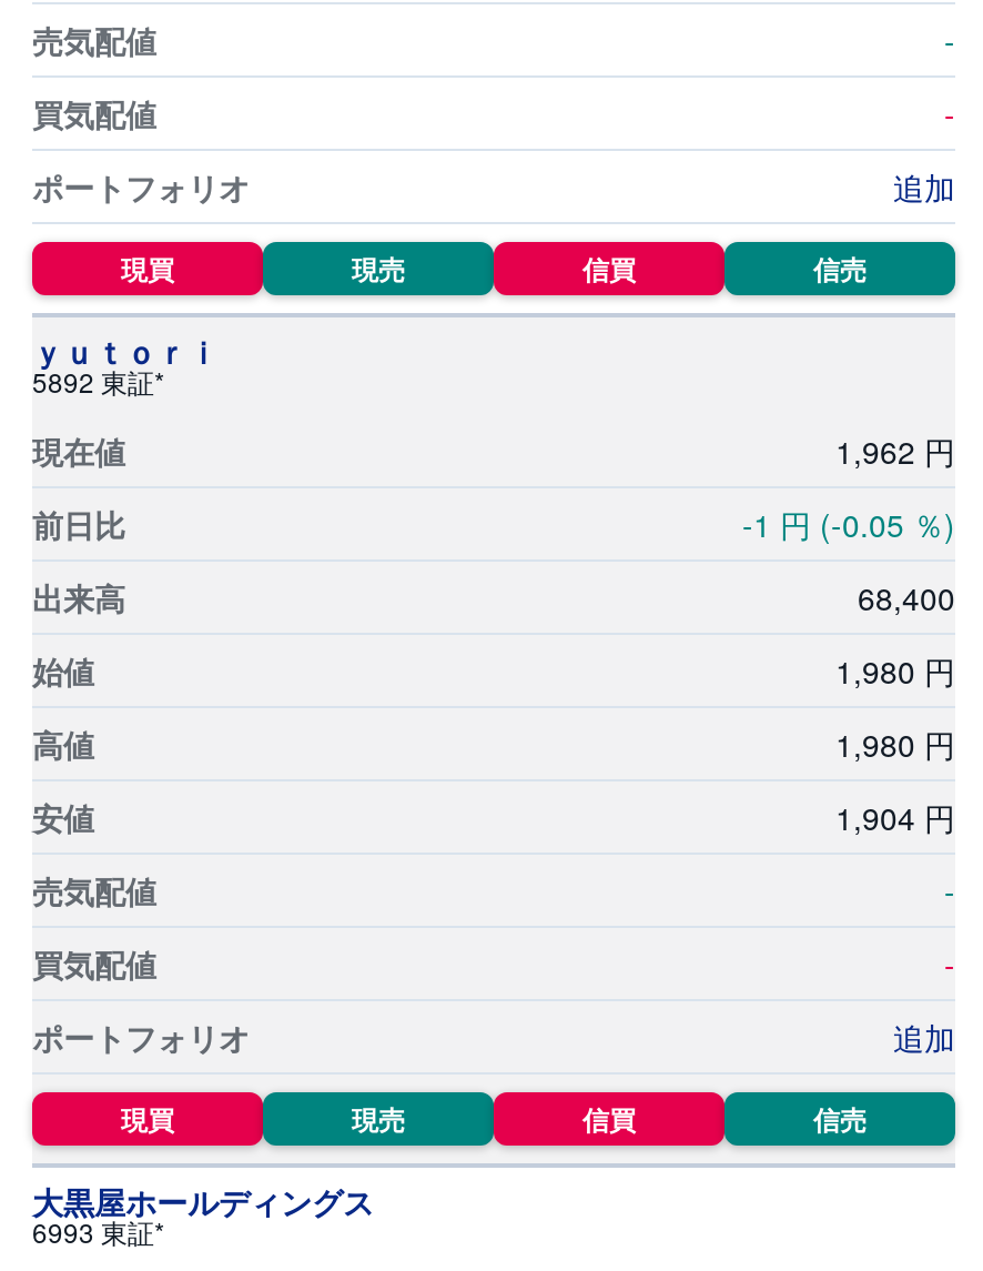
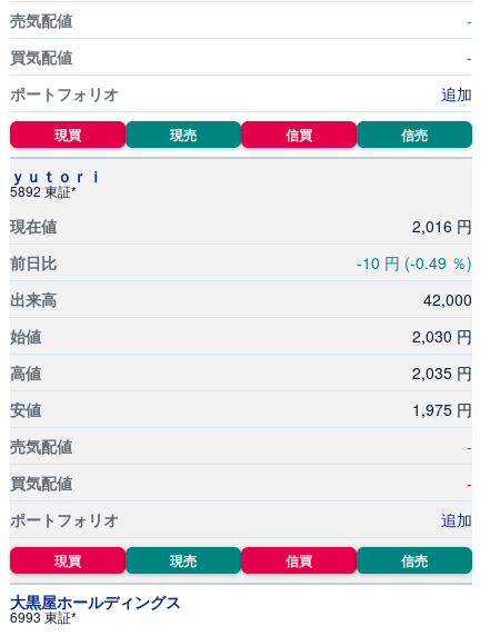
[835,428,955,473] 1, 962 円 -> [412,215,472,237] 2, 016 円
[742,502,955,546] -1 円 (-0.05 ％) -> [357,251,472,274] -10 円 (-0.49 ％)
[858,575,955,619] 68,400 -> [423,288,472,310] 42,000
[835,648,955,693] 1, 980 円 -> [412,325,472,347] 2, 030 円
[835,722,955,766] 1, 980 円 -> [412,361,472,384] 2, 035 円
[835,795,955,839] 1, 904 円 -> [412,398,472,420] 1, 975 円

